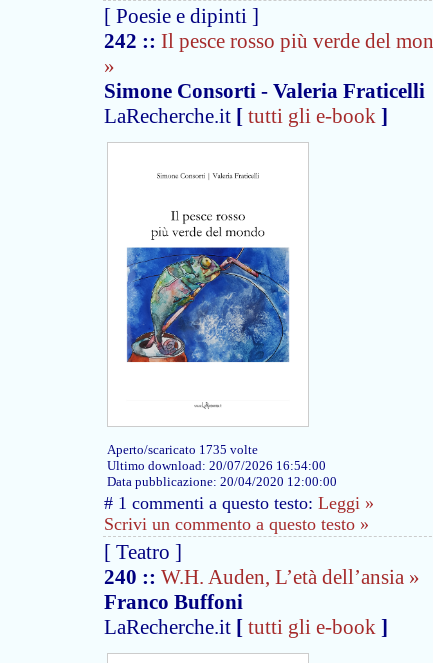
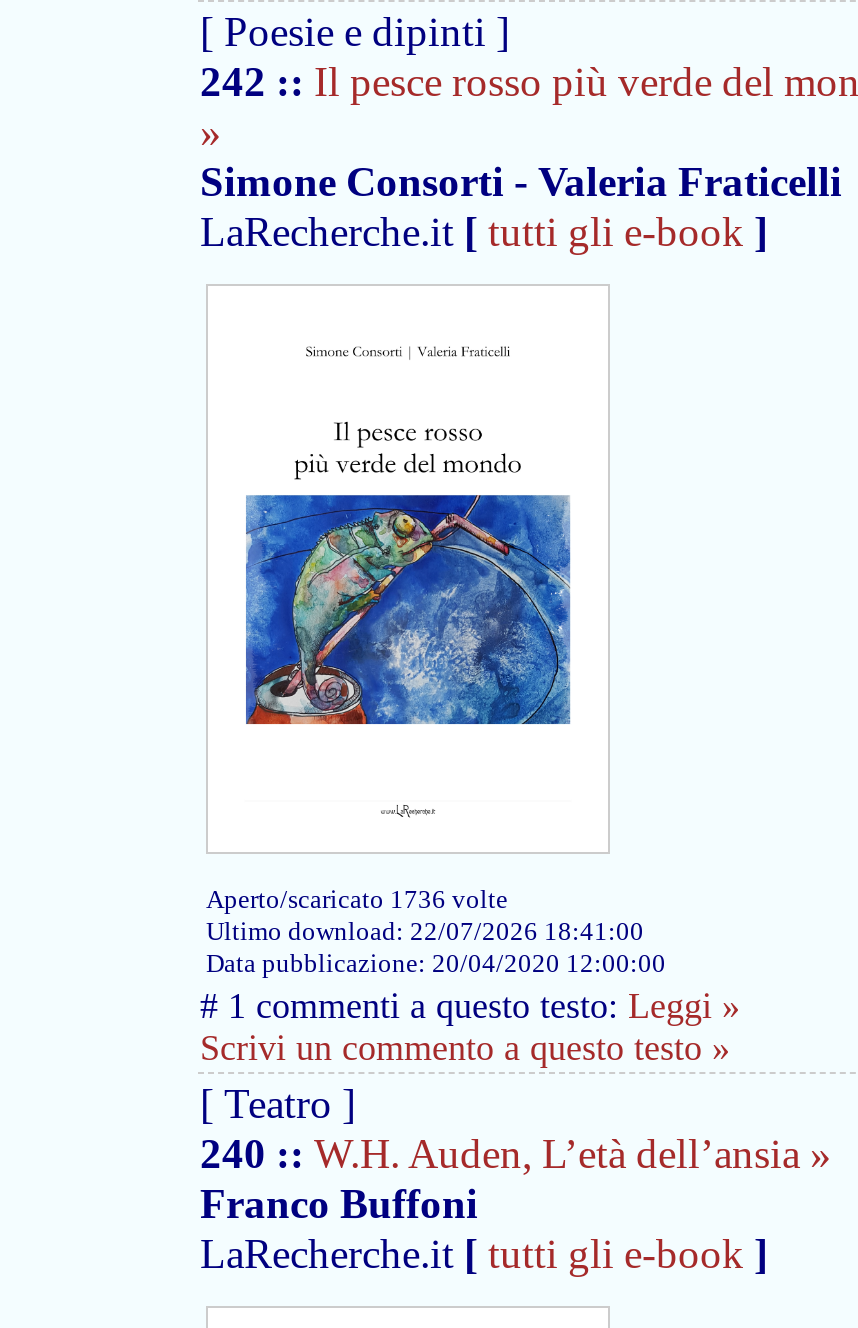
[107,442,258,457] Aperto/scaricato 1735 volte -> [206,884,508,914] Aperto/scaricato 1736 volte
[107,458,326,473] Ultimo download: 20/07/2026 16:54:00 -> [206,916,644,946] Ultimo download: 22/07/2026 18:41:00

